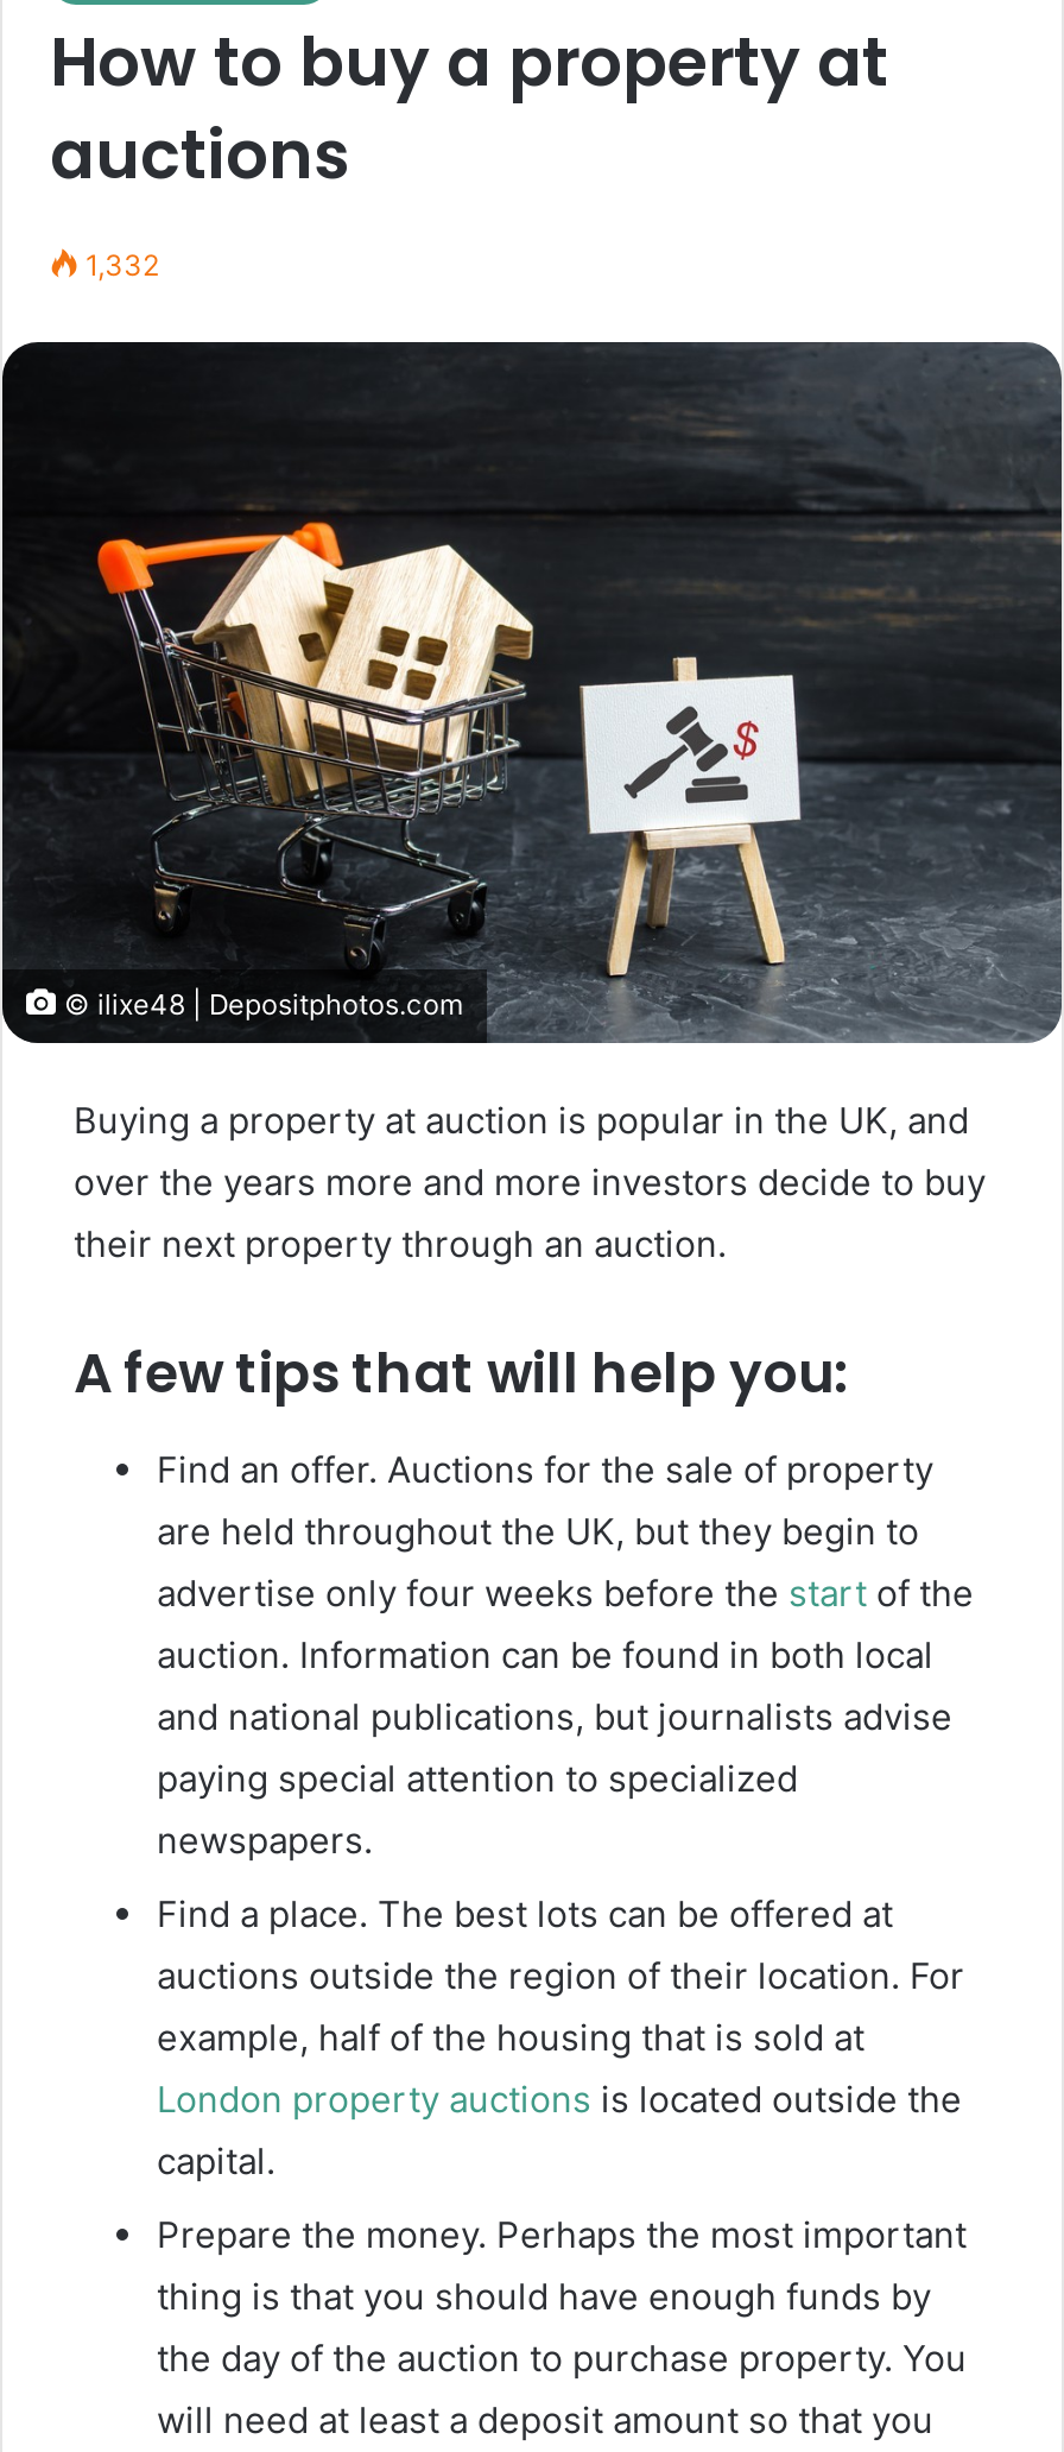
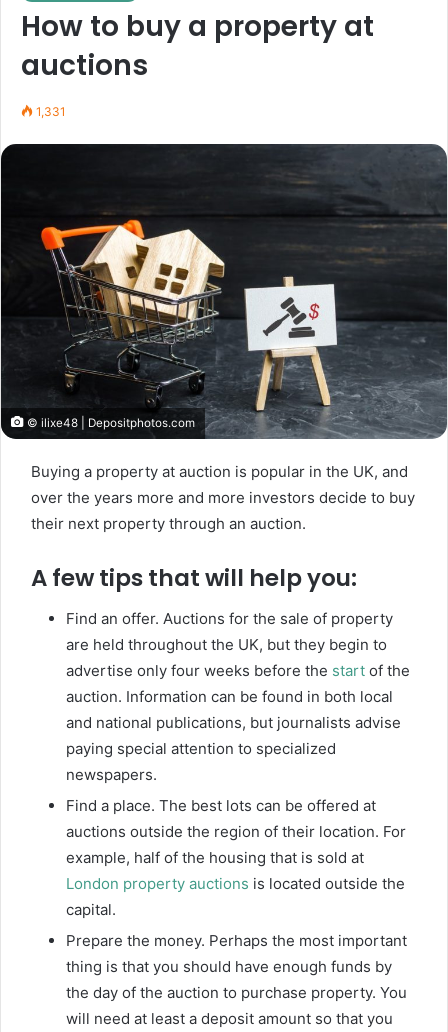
[78,246,159,282] 1,332 -> [33,104,66,119] 1,331

